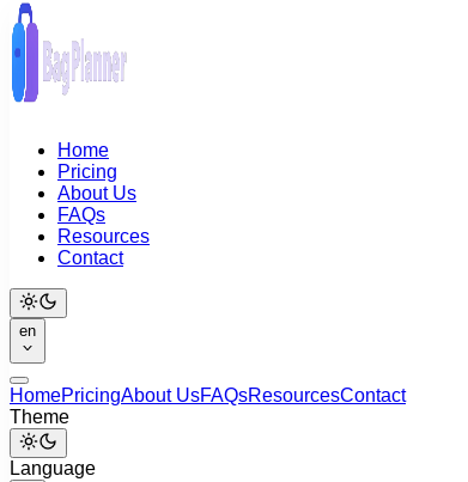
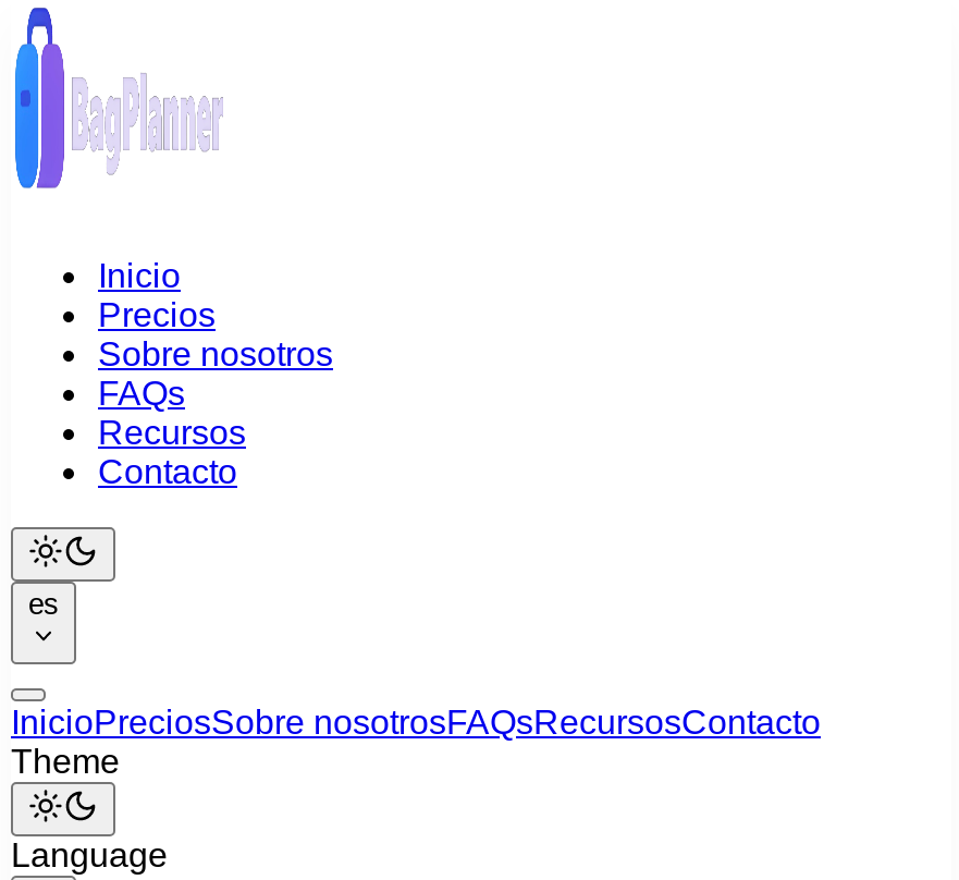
[57,140,136,203] Home | Pricing | About Us -> [98,257,333,372] Inicio | Precios | Sobre nosotros
[57,226,150,268] Resources | Contact -> [98,414,246,490] Recursos | Contacto
[19,322,36,340] en -> [28,588,59,621] es
[10,385,406,405] HomePricingAbout UsFAQsResourcesContact -> [11,704,821,741] InicioPreciosSobre nosotrosFAQsRecursosContacto

